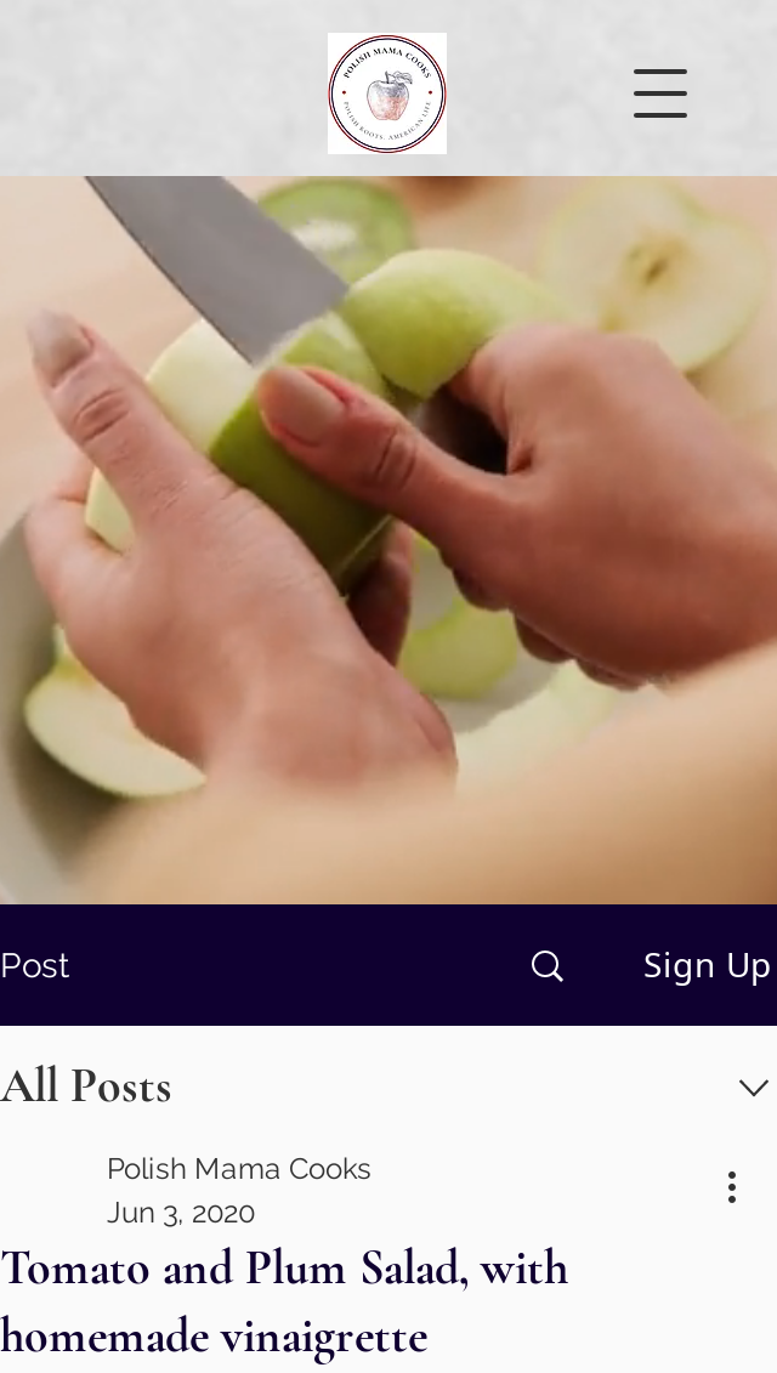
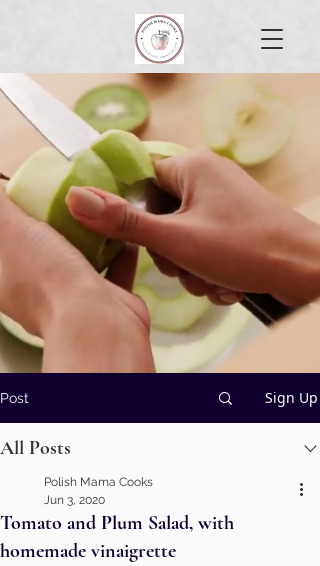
[7,176,770,904] [image] -> [3,73,317,373] [image]

